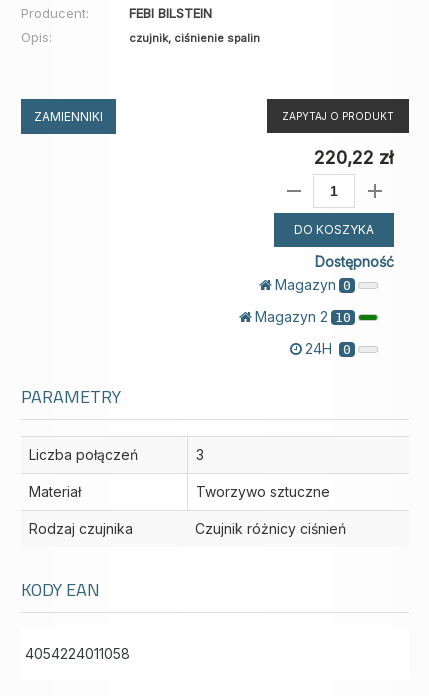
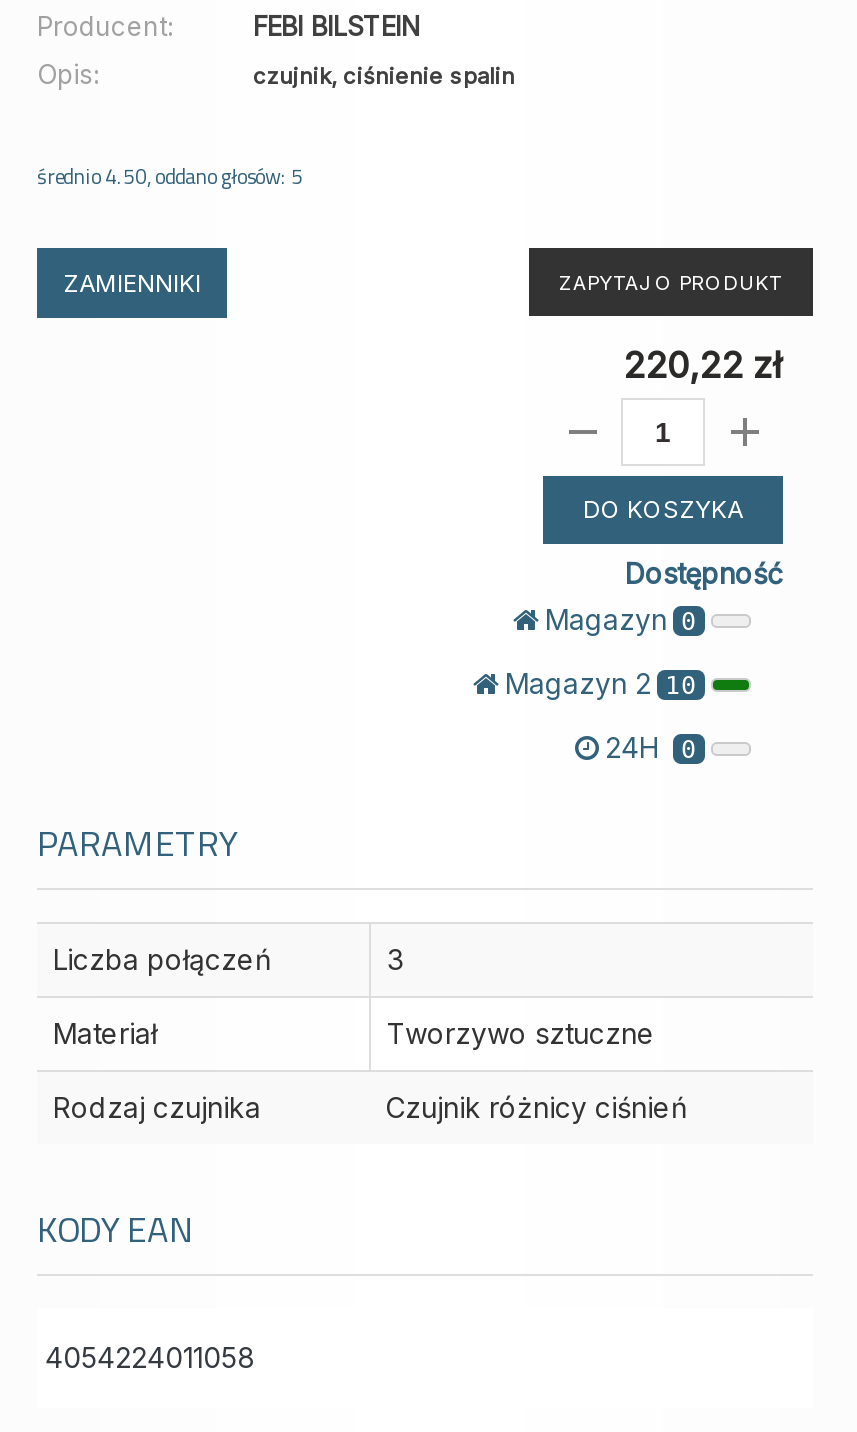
none -> [37,159,303,191] średnio4.50, oddano głosów: 5

